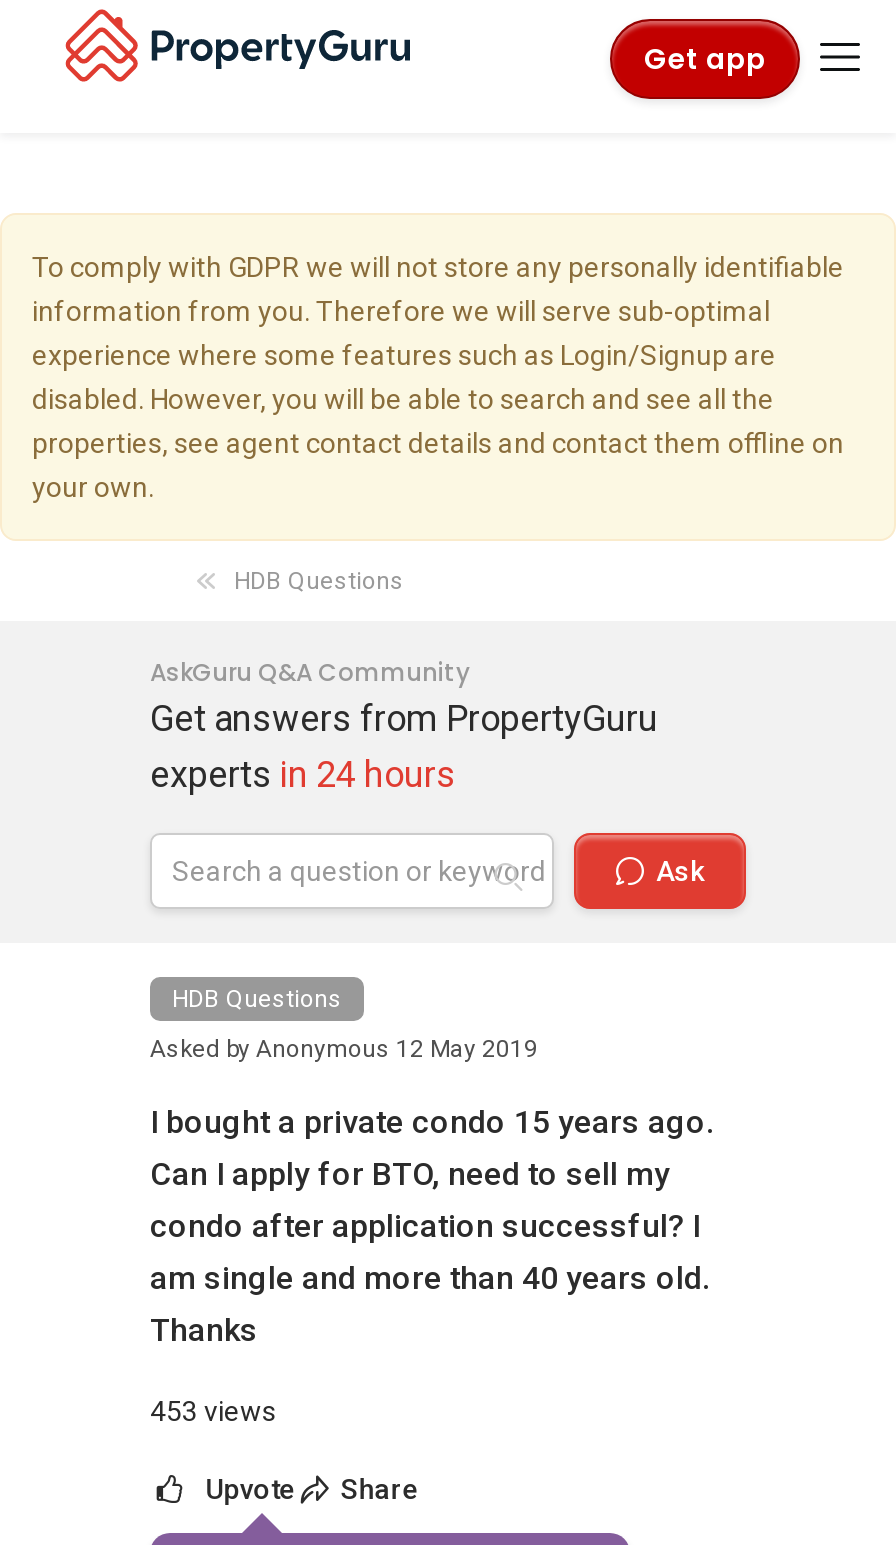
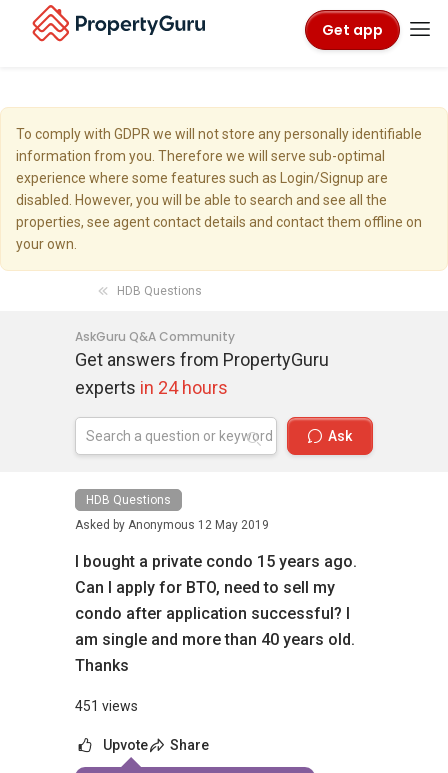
[150,1395,276,1427] 453 views -> [75,698,138,714] 451 views

